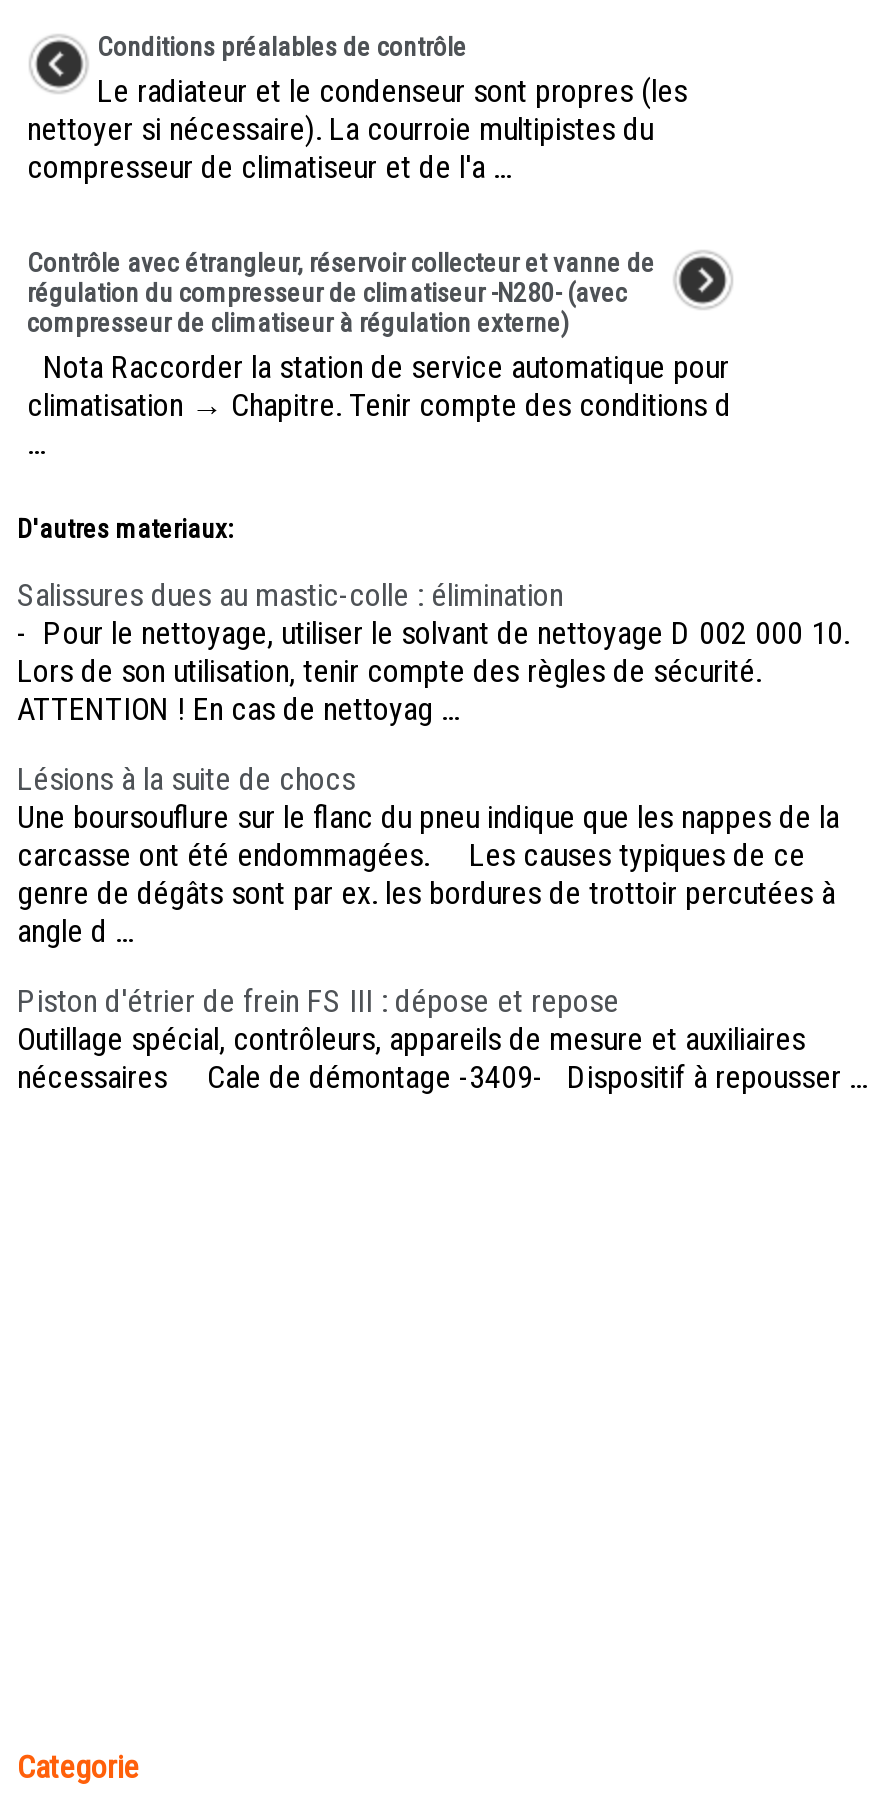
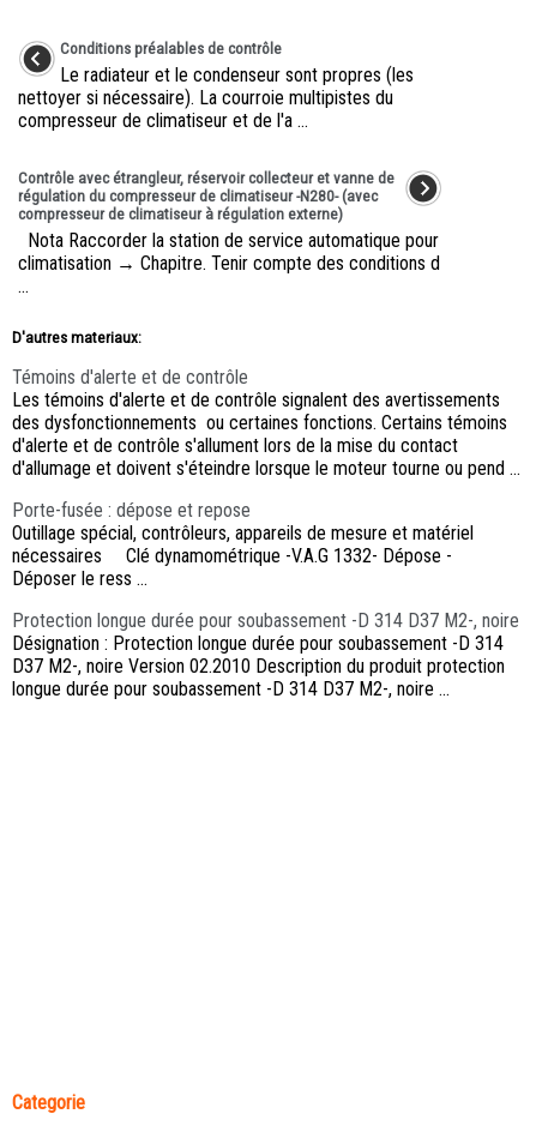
[17,576,849,728] Salissures dues au mastic-colle : élimination | - Pour le nettoyage, utiliser le solvant de nettoyage D 002 000 10. | Lors de son utilisation, tenir compte des règles de sécurité. | ATTENTION ! En cas de nettoyag ... -> [12,366,520,480] Témoins d'alerte et de contrôle | Les témoins d'alerte et de contrôle signalent des avertissements | des dysfonctionnements ou certaines fonctions. Certains témoins | d'alerte et de contrôle s'allument lors de la mise du contact | d'allumage et doivent s'éteindre lorsque le moteur tourne ou pend ...
[17,760,839,950] Lésions à la suite de chocs | Une boursouflure sur le flanc du pneu indique que les nappes de la | carcasse ont été endommagées. Les causes typiques de ce | genre de dégâts sont par ex. les bordures de trottoir percutées à | angle d ... -> [12,499,474,590] Porte-fusée : dépose et repose | Outillage spécial, contrôleurs, appareils de mesure et matériel | nécessaires Clé dynamométrique -V.A.G 1332- Dépose - | Déposer le ress ...
[17,982,867,1096] Piston d'étrier de frein FS III : dépose et repose | Outillage spécial, contrôleurs, appareils de mesure et auxiliaires | nécessaires Cale de démontage -3409- Dispositif à repousser ... -> [12,609,519,701] Protection longue durée pour soubassement -D 314 D37 M2-, noire | Désignation : Protection longue durée pour soubassement -D 314 | D37 M2-, noire Version 02.2010 Description du produit protection | longue durée pour soubassement -D 314 D37 M2-, noire ...

